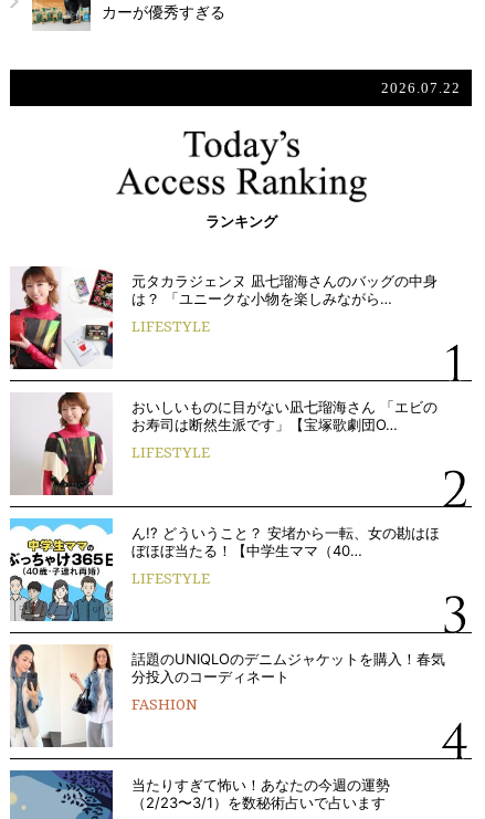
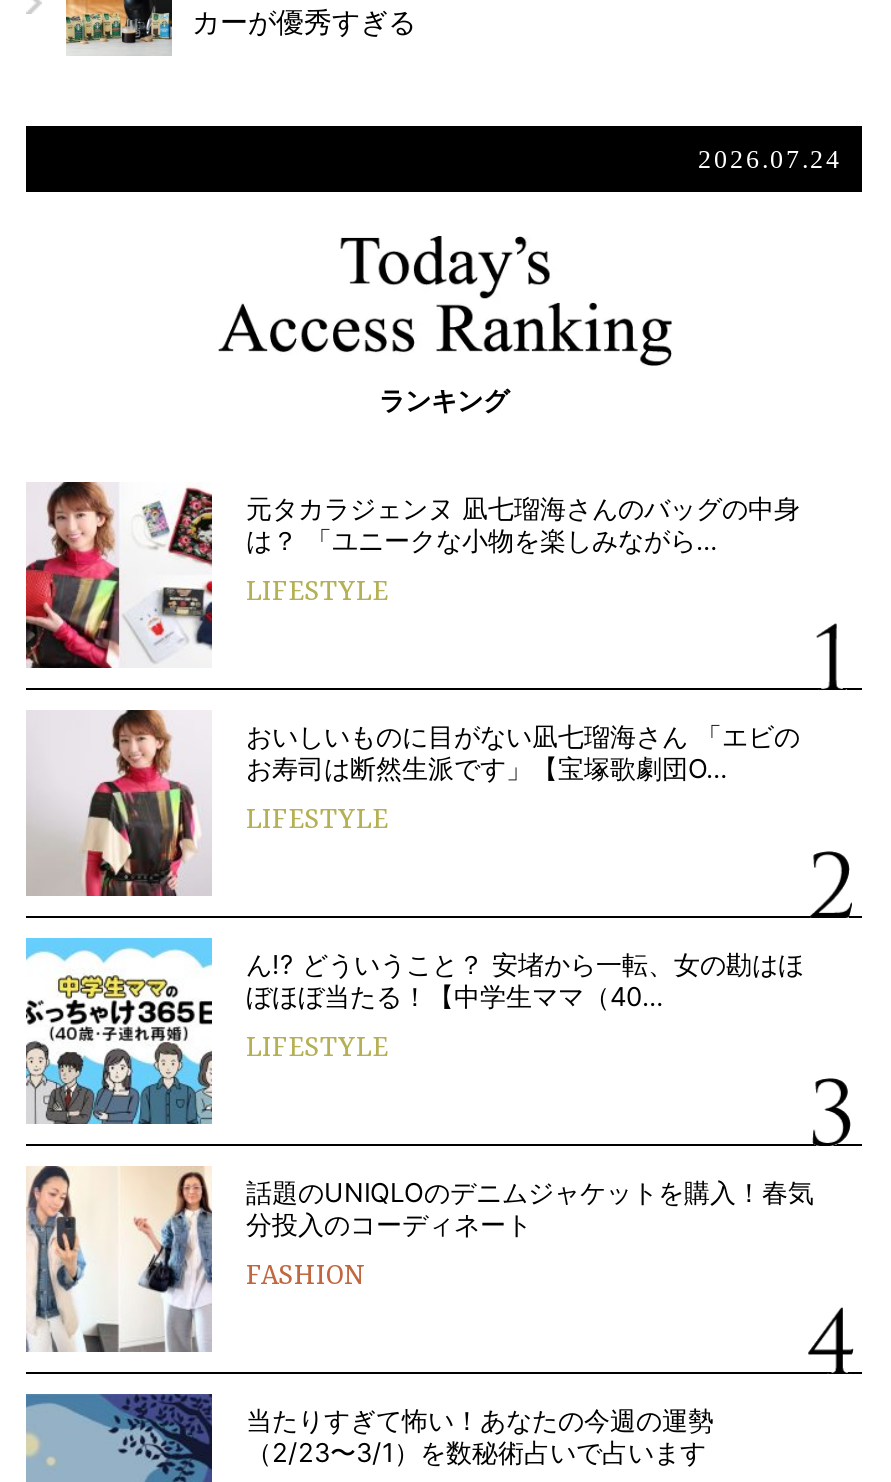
[381,80,461,96] 2026.07.22 -> [698,144,842,174] 2026.07.24

